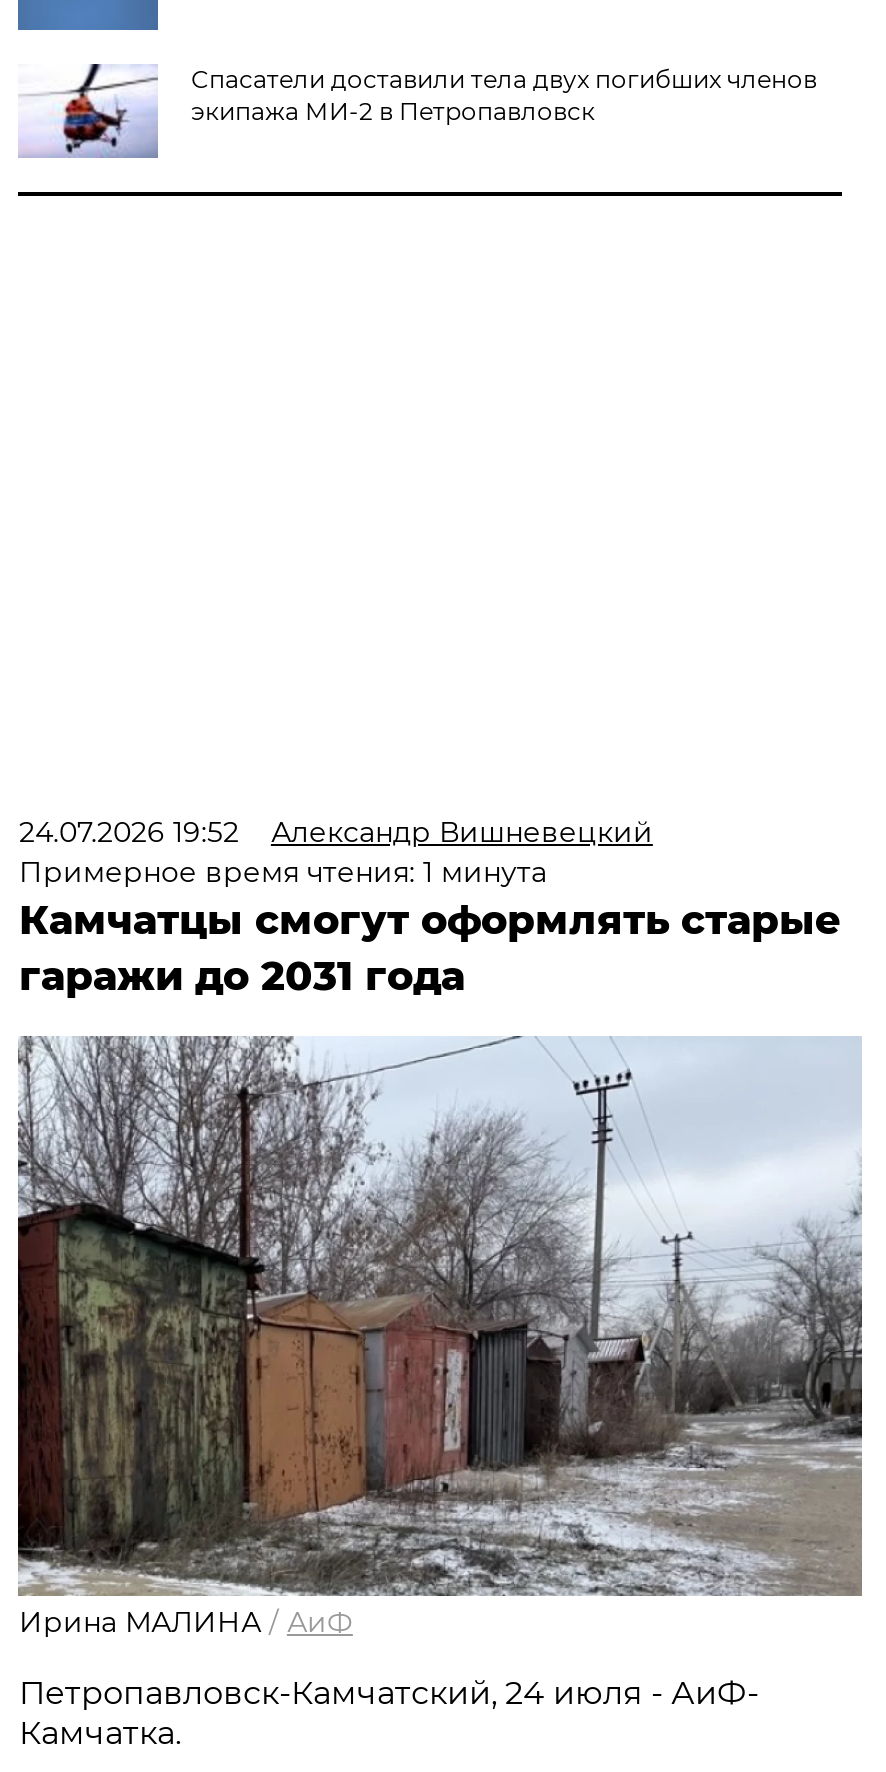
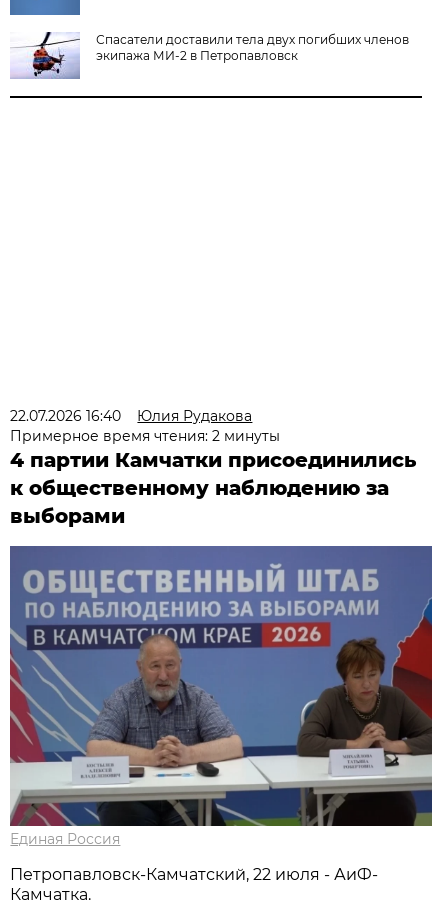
[19,813,841,999] 24.07.2026 19:52 | Александр Вишневецкий | Примерное время чтения: 1 минута | Камчатцы смогут оформлять старые | гаражи до 2031 года -> [10,407,416,528] 22.07.2026 16:40 | Юлия Рудакова | Примерное время чтения: 2 минуты | 4 партии Камчатки присоединились | к общественному наблюдению за | выборами
[16,1036,864,1639] [image] | Ирина МАЛИНА / АиФ -> [9,545,433,848] [image] | Единая Россия
[19,1673,759,1711] Петропавловск-Камчатский, 24 июля - АиФ- -> [10,865,378,884] Петропавловск-Камчатский, 22 июля - АиФ-

